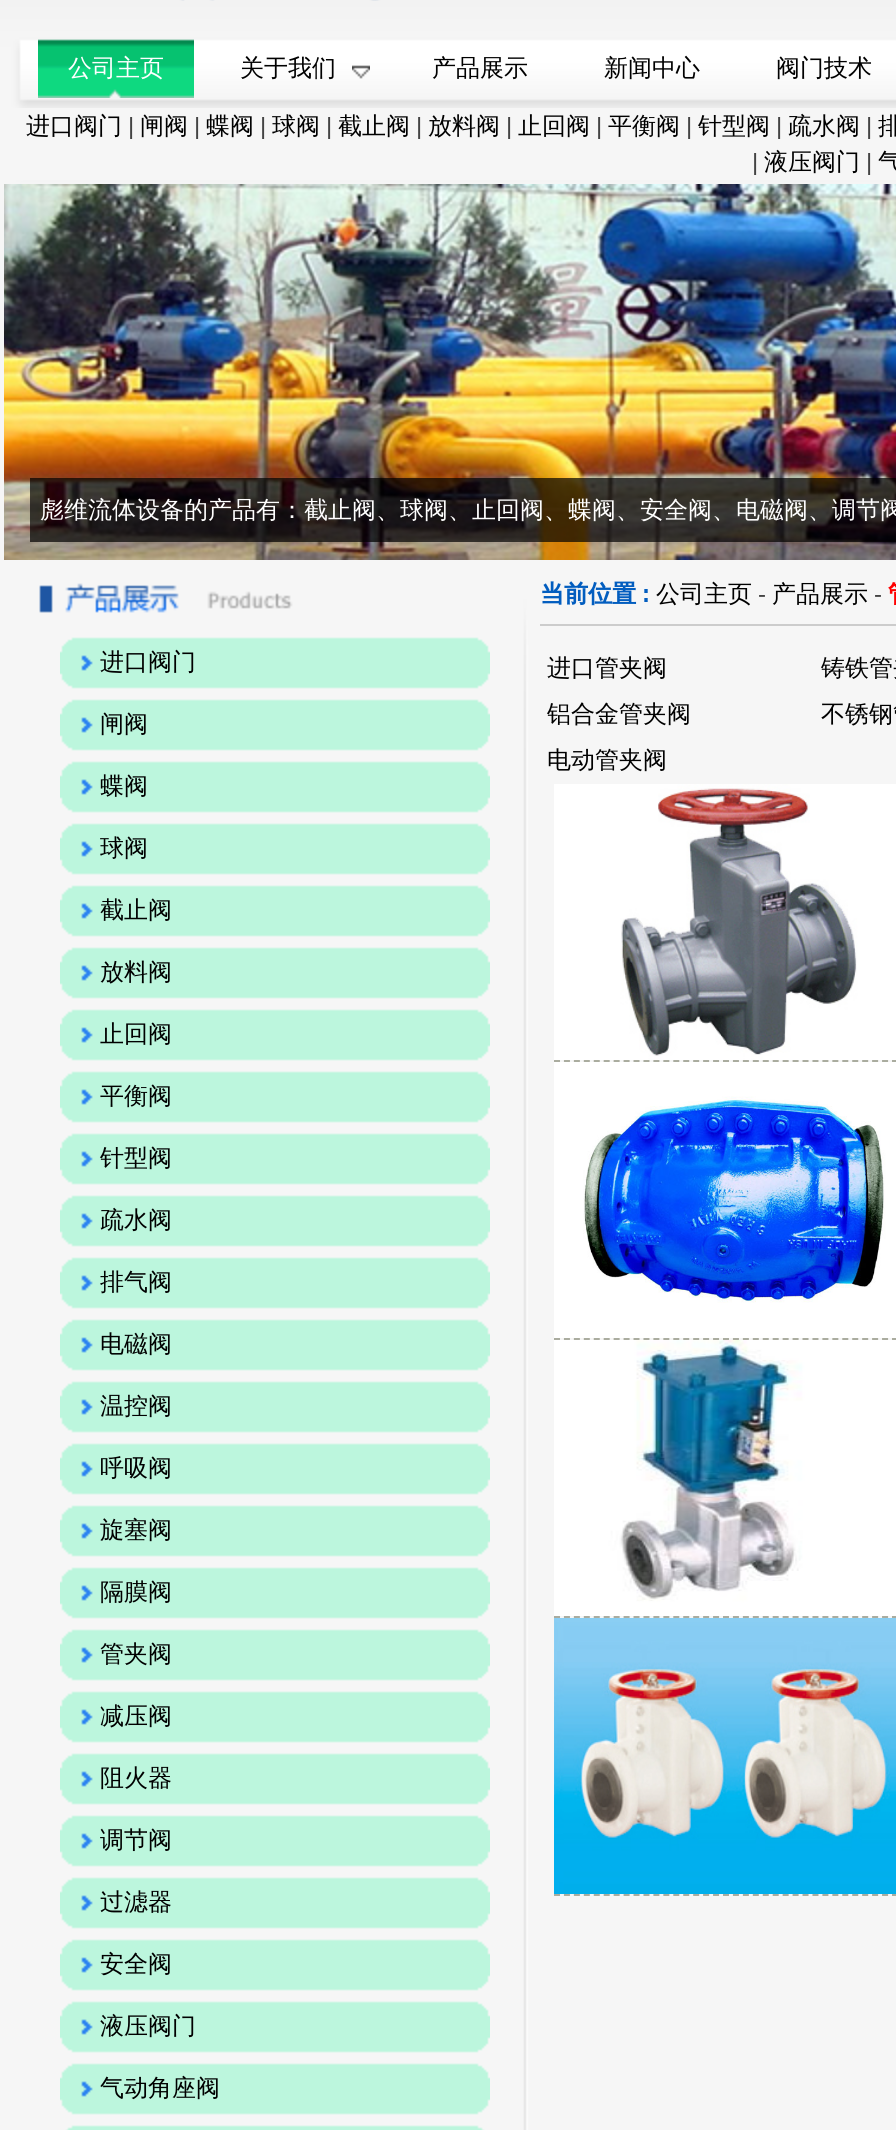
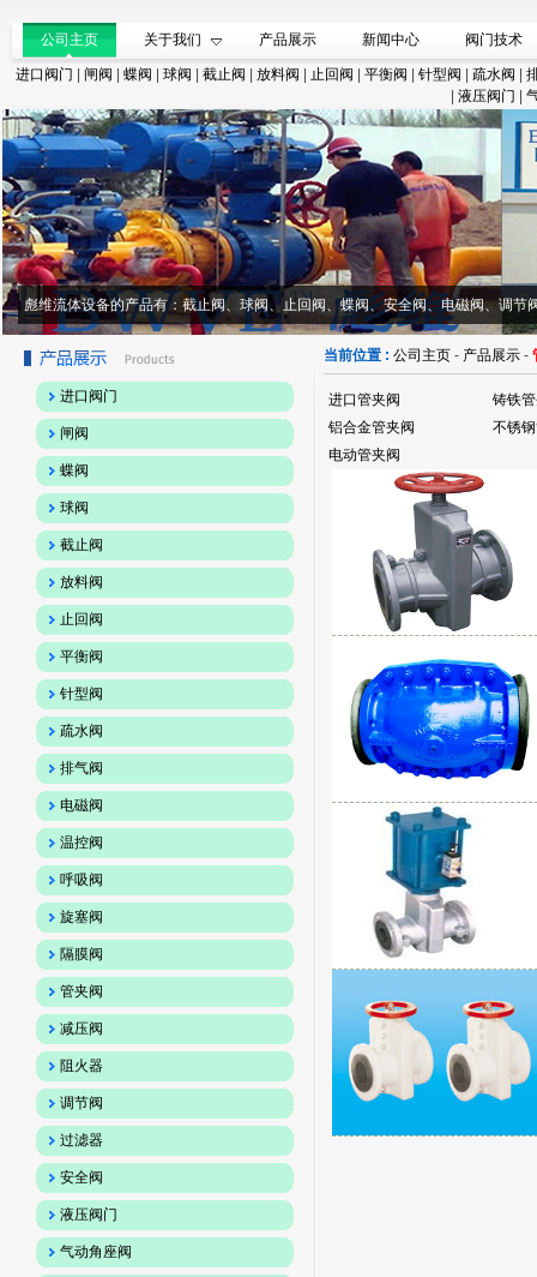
[6,182,890,562] [image] -> [4,108,533,336] [image]

